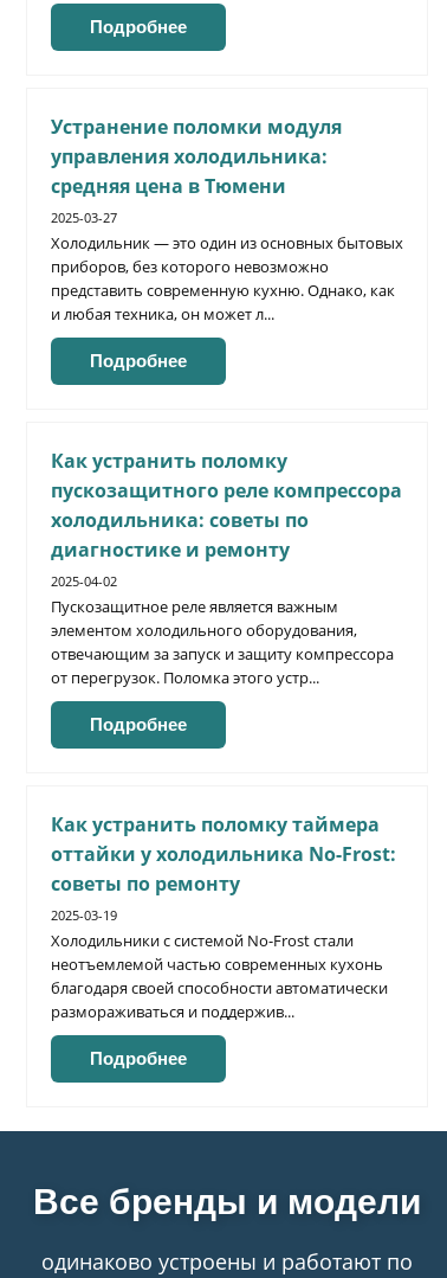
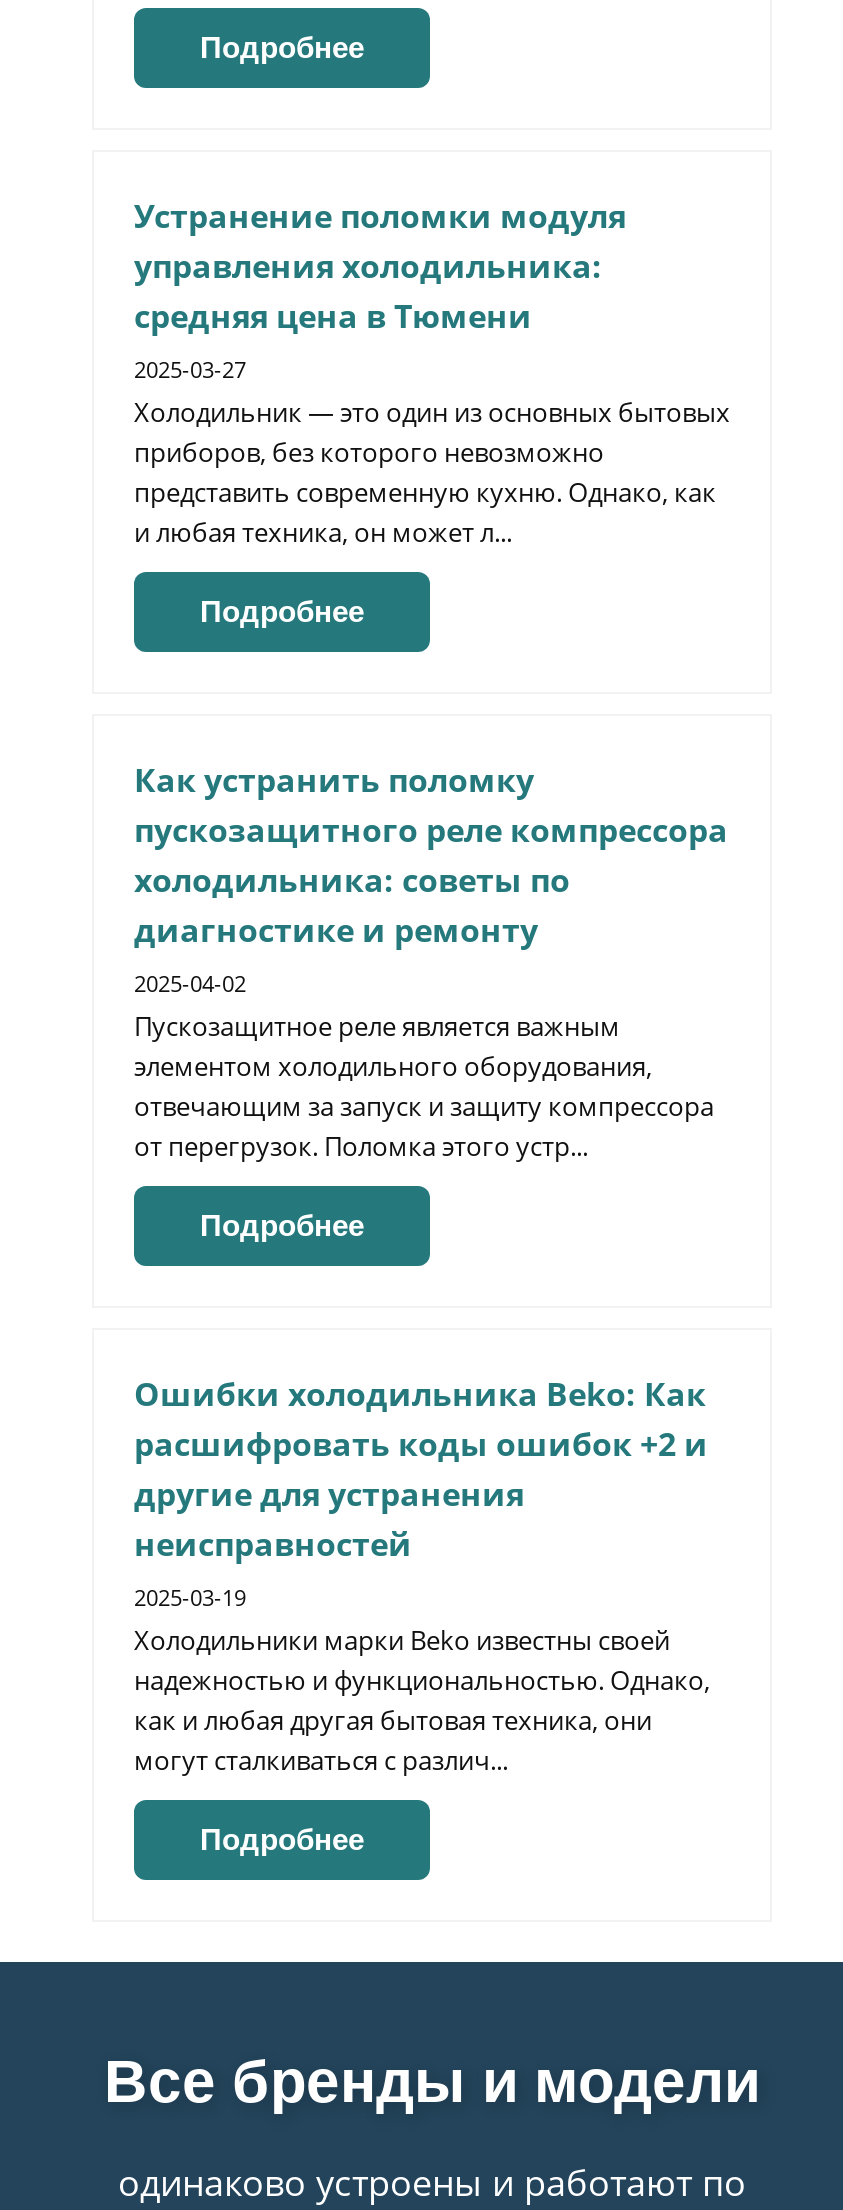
[51,811,396,897] Как устранить поломку таймера | оттайки у холодильника No-Frost: | советы по ремонту -> [134,1372,708,1566] Ошибки холодильника Beko: Как | расшифровать коды ошибок +2 и | другие для устранения | неисправностей
[51,930,388,1022] Холодильники с системой No-Frost стали | неотъемлемой частью современных кухонь | благодаря своей способности автоматически | размораживаться и поддержив... -> [134,1622,710,1778] Холодильники марки Beko известны своей | надежностью и функциональностью. Однако, | как и любая другая бытовая техника, они | могут сталкиваться с различ...

